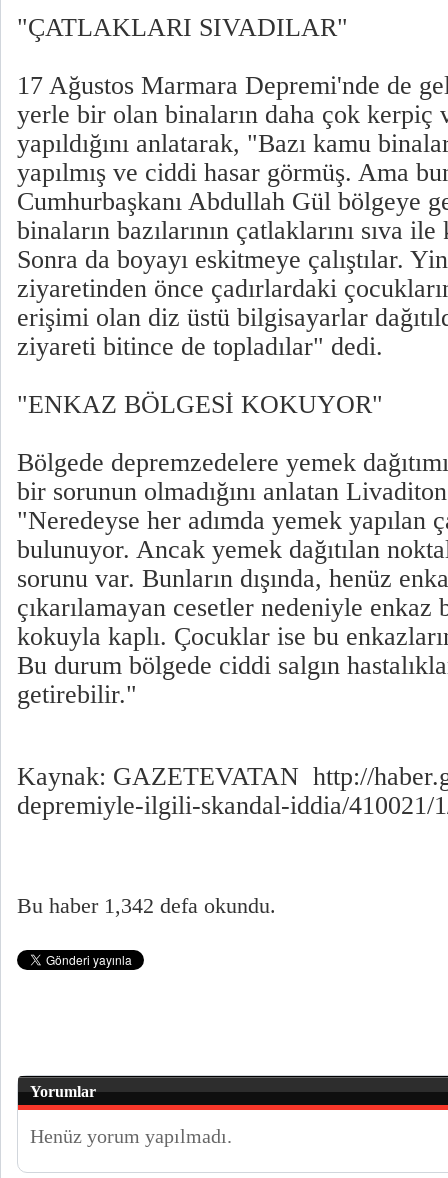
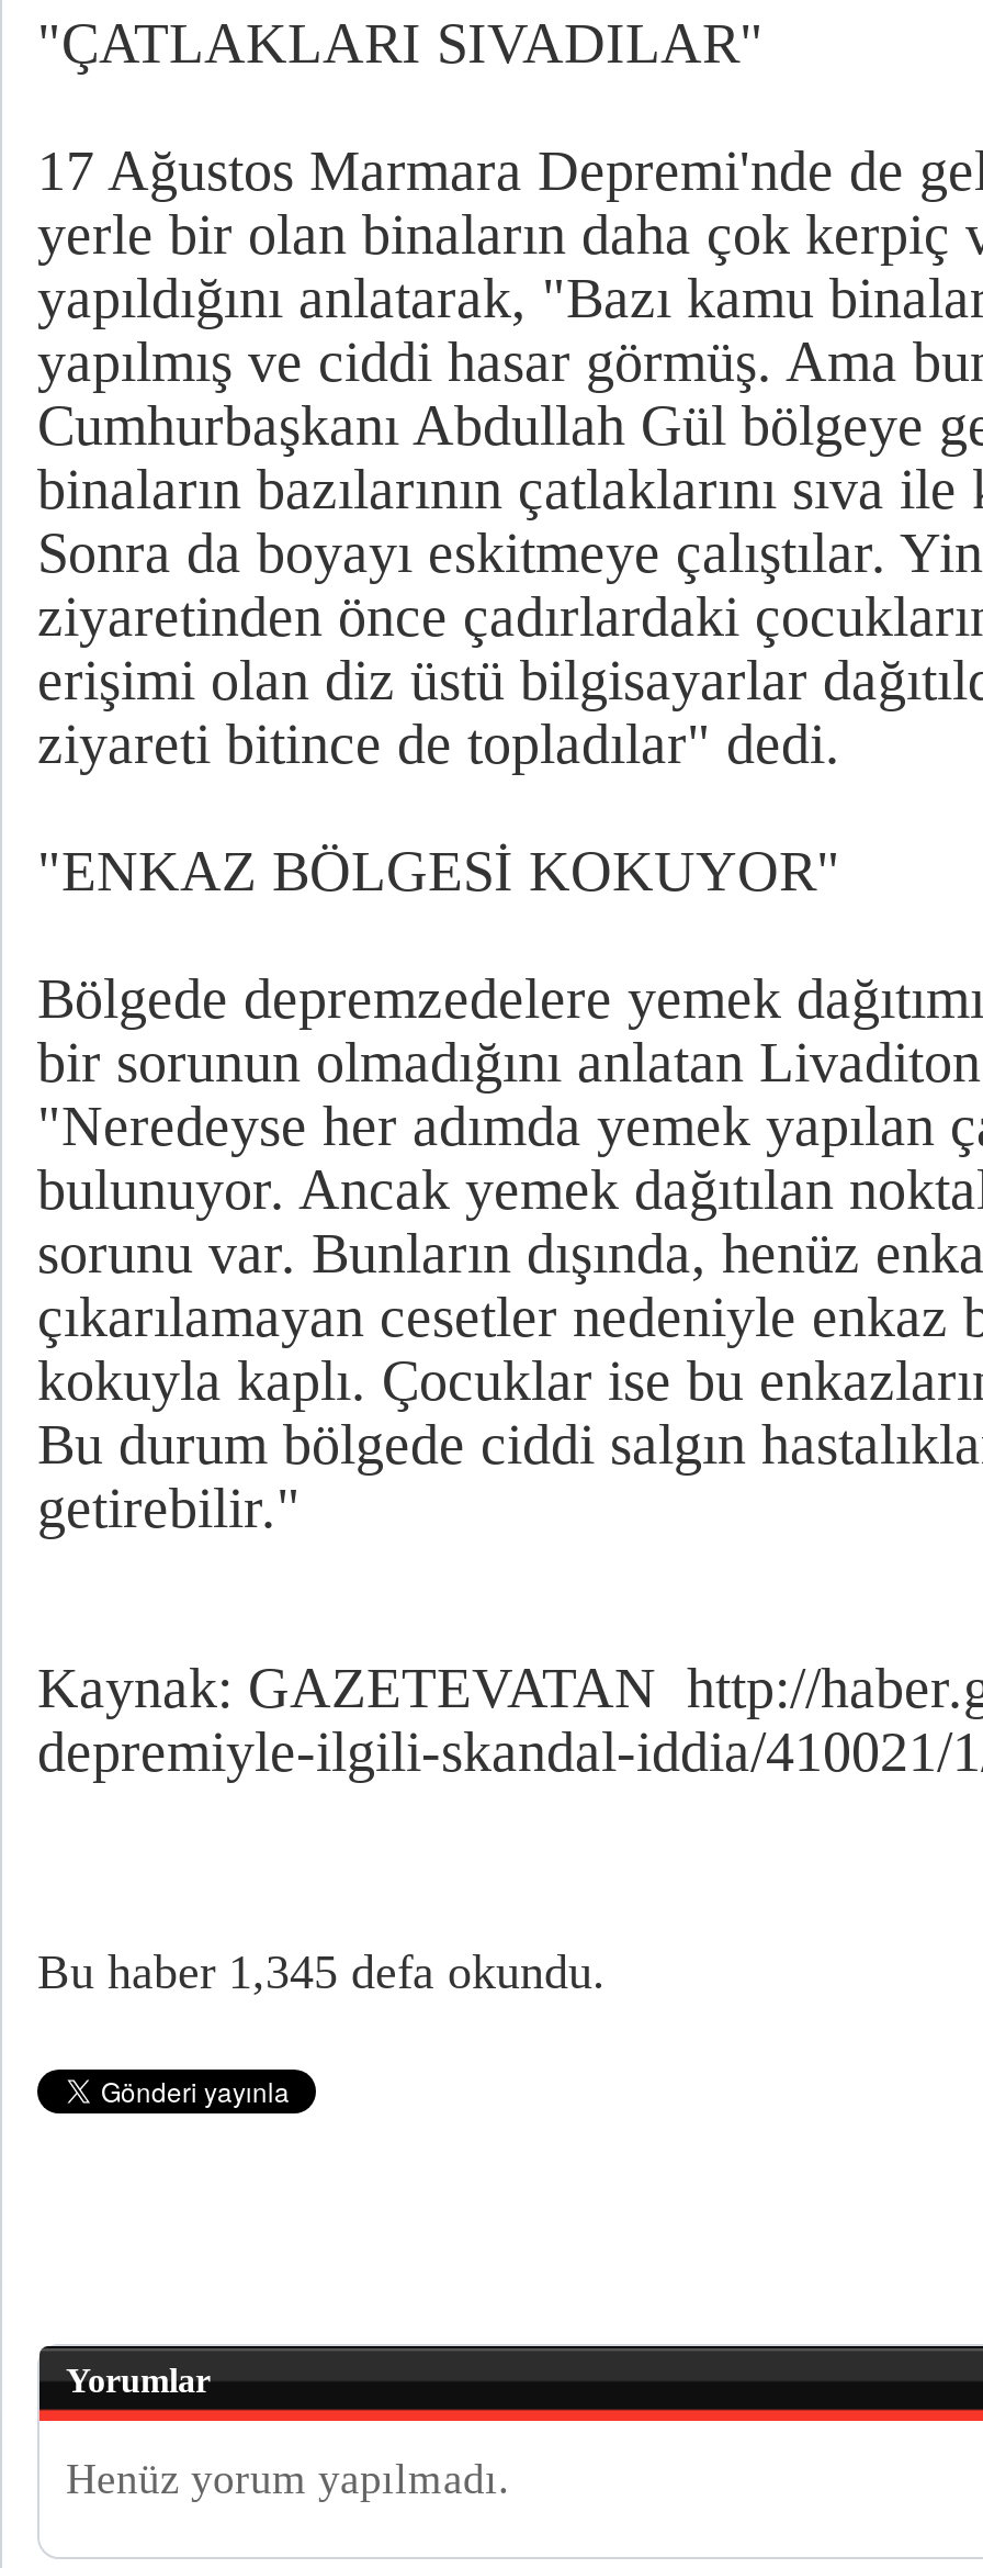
[17,894,276,918] Bu haber 1,342 defa okundu. -> [37,1947,606,1999] Bu haber 1,345 defa okundu.

